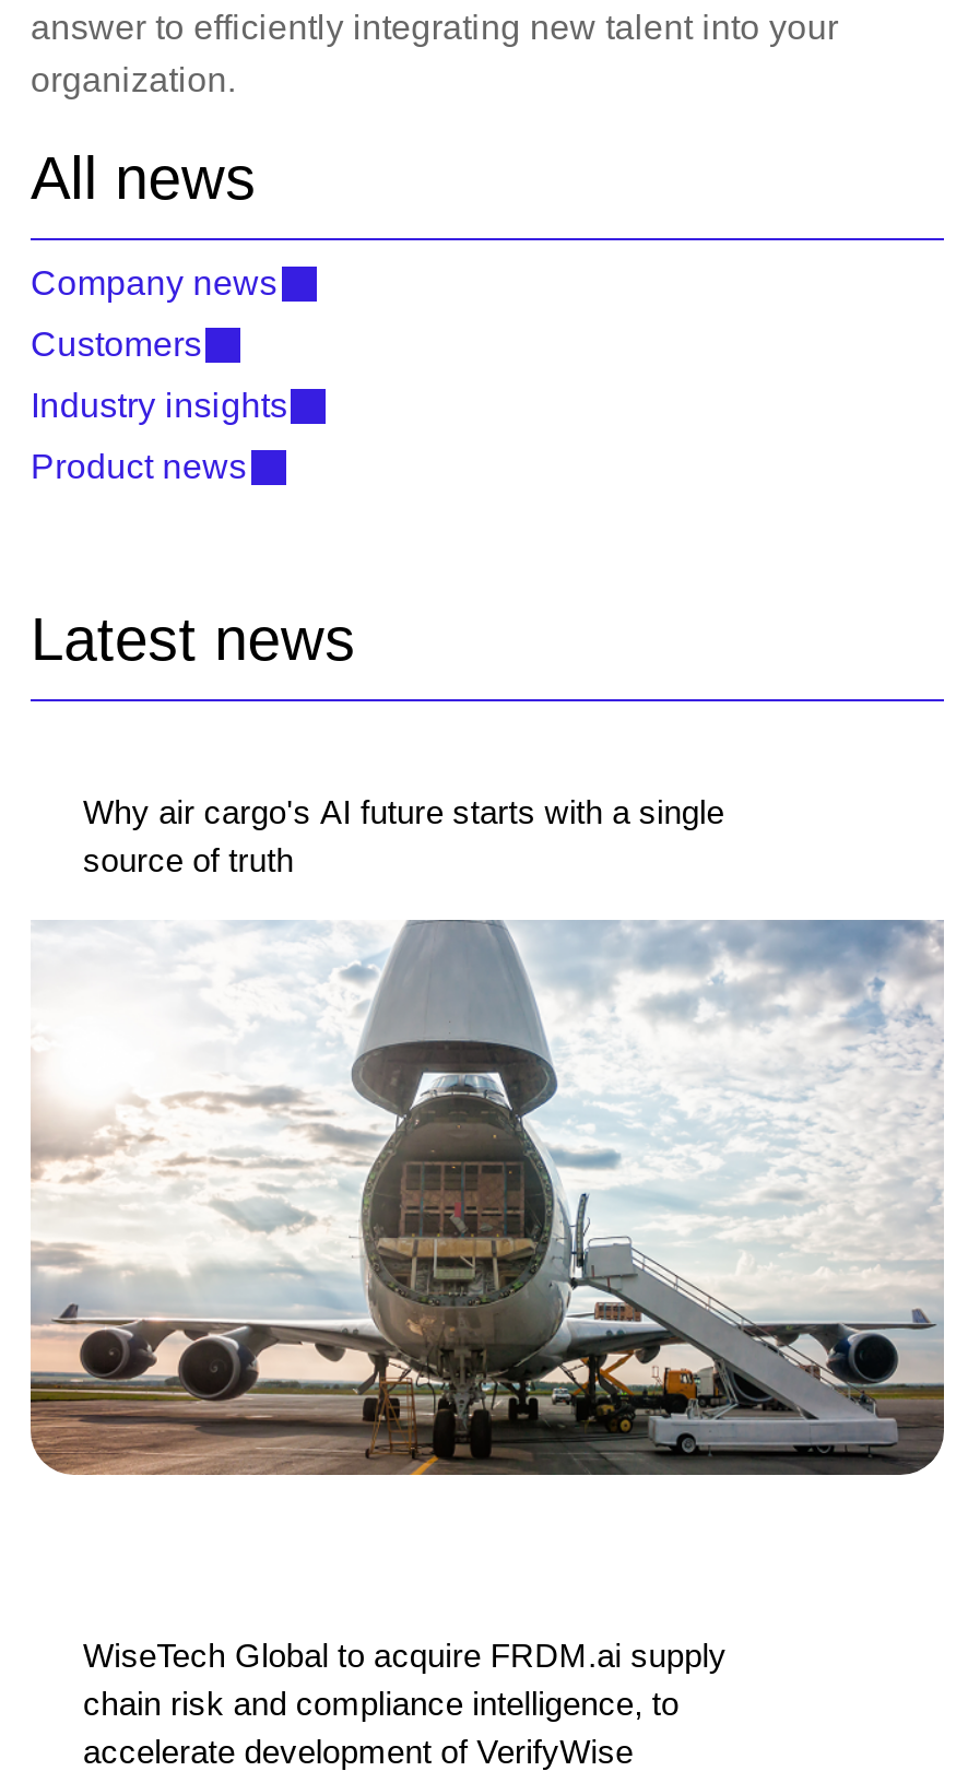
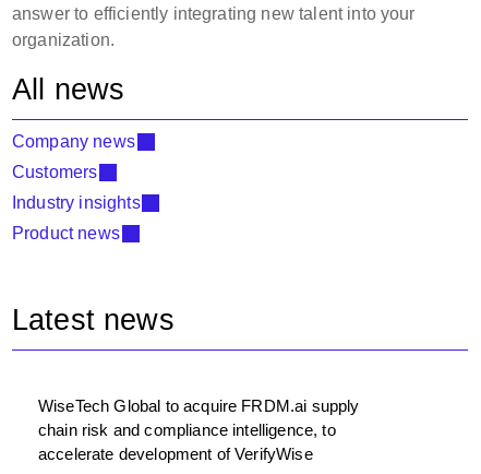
[83,793,724,878] Why air cargo's AI future starts with a single | source of truth -> none
[28,918,946,1477] [image] -> none

